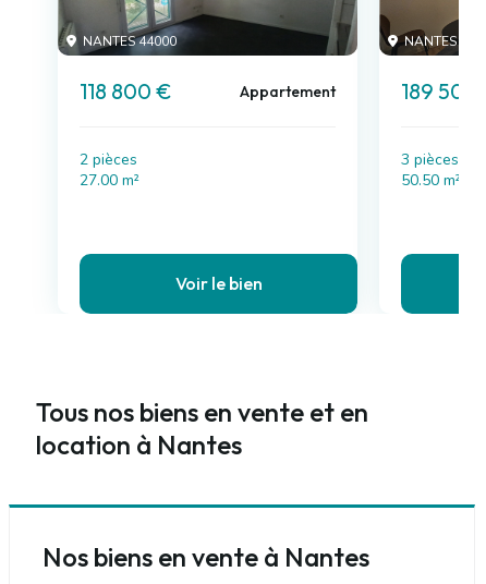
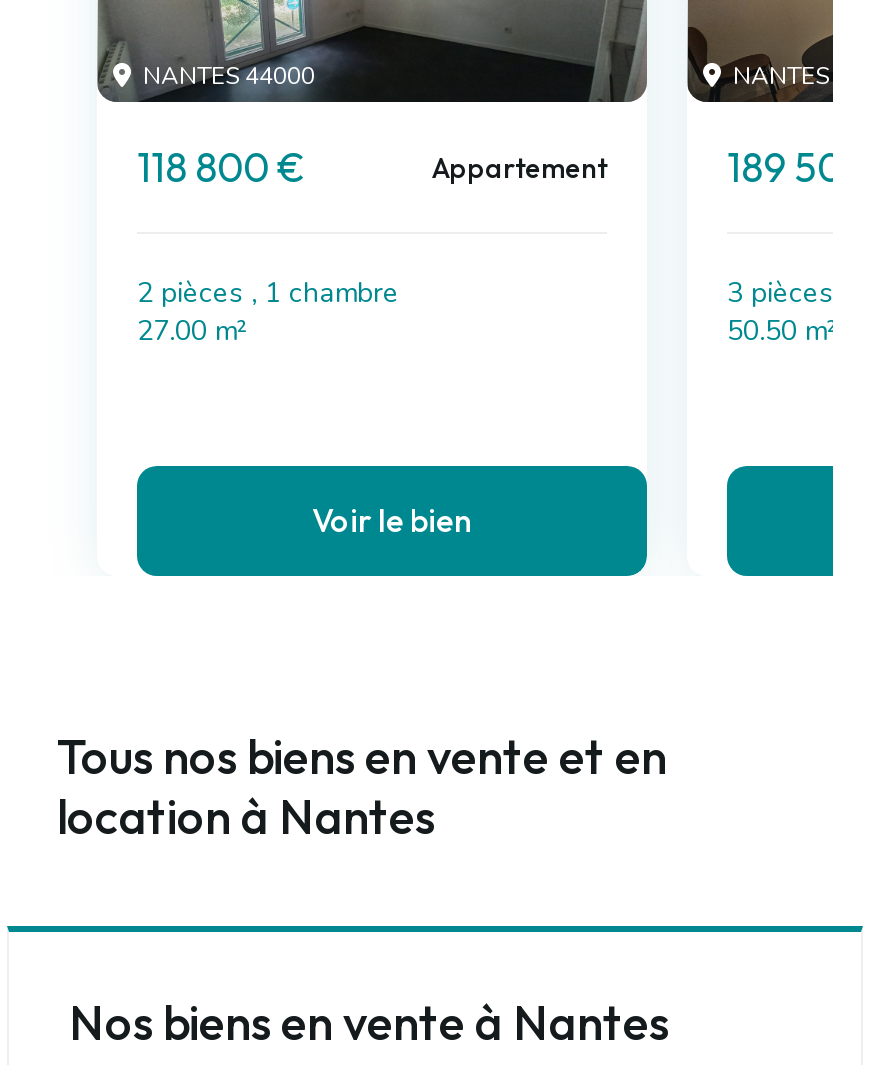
[80,149,137,170] 2 pièces -> [137,274,399,312] 2 pièces , 1 chambre

